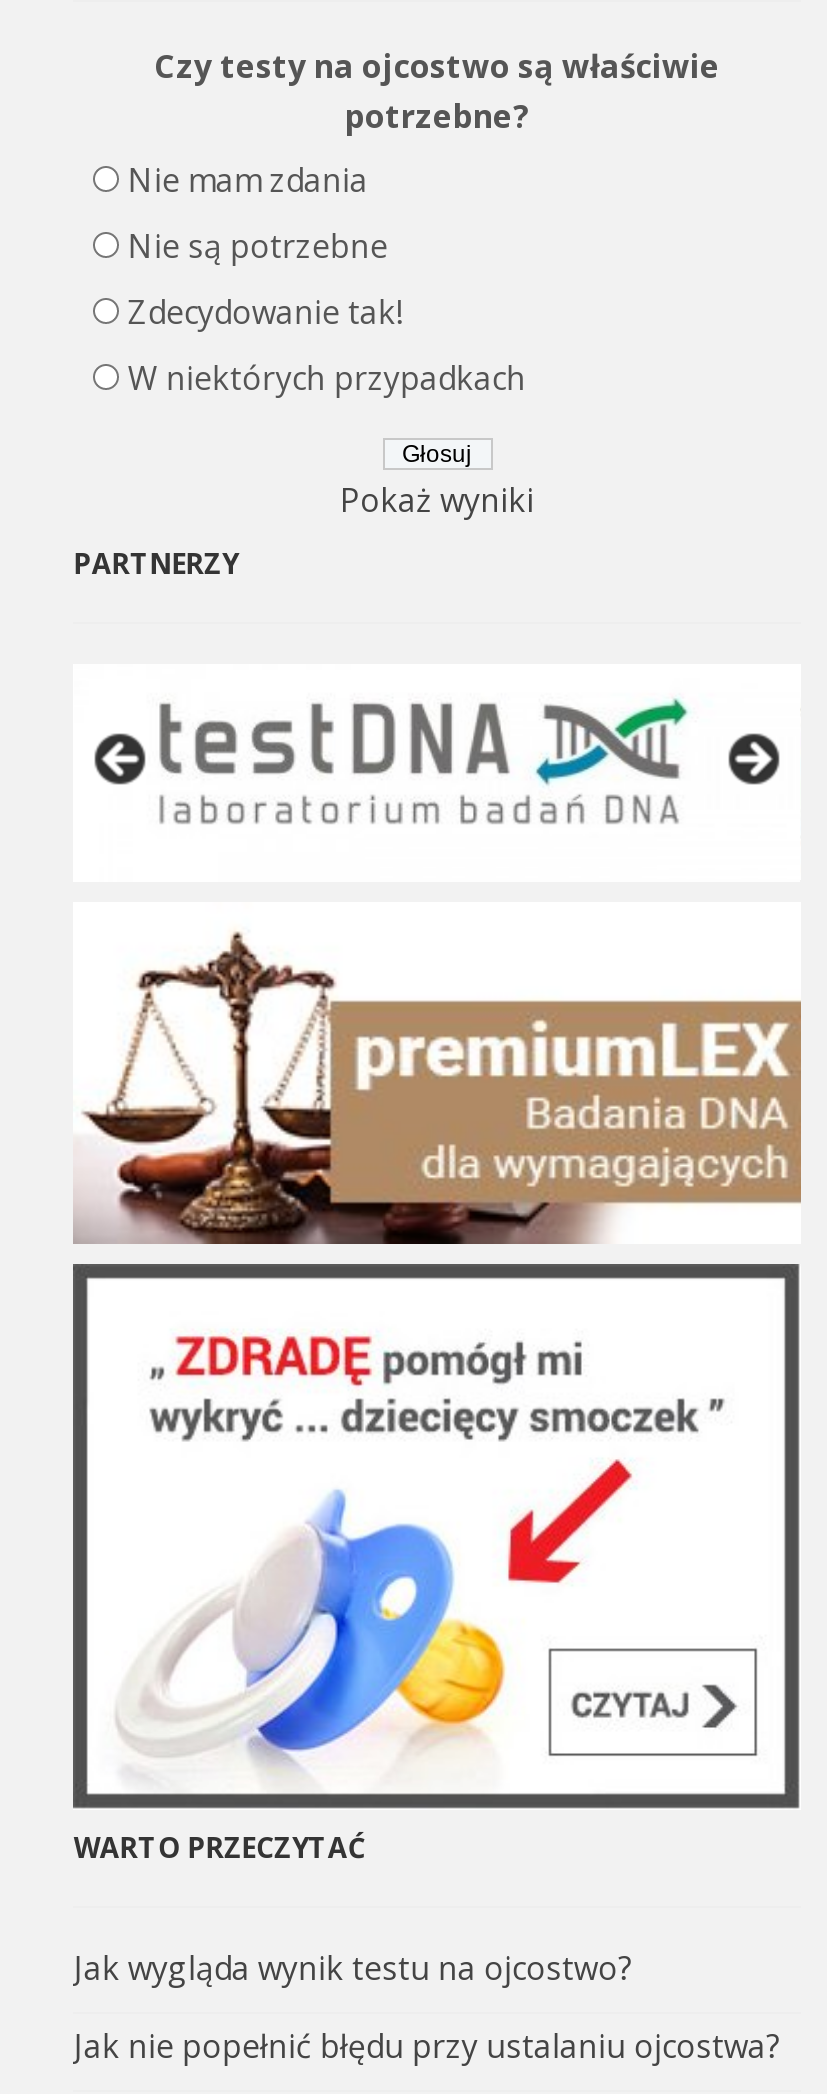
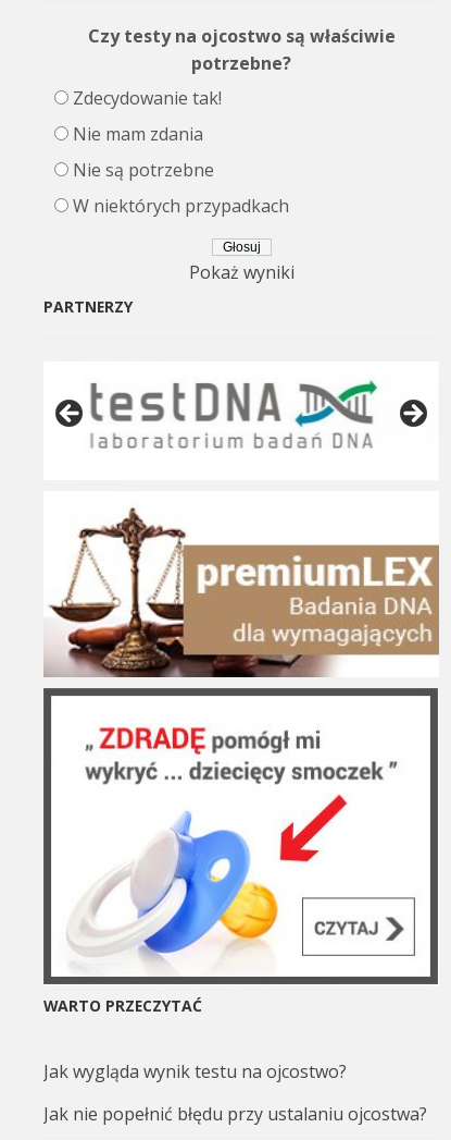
moved [128,158,388,268] -> [73,122,215,182]: Nie mam zdania | Nie są potrzebne
moved [128,290,402,334] -> [73,86,222,110]: Zdecydowanie tak!

